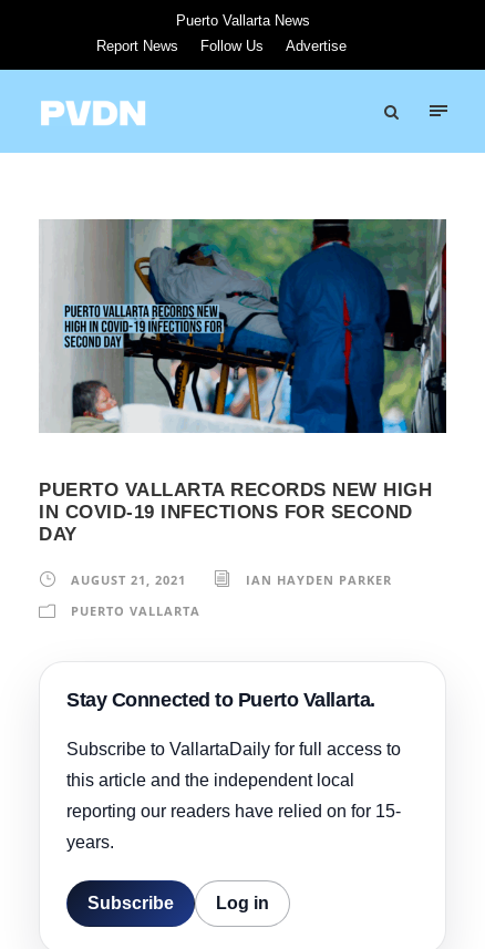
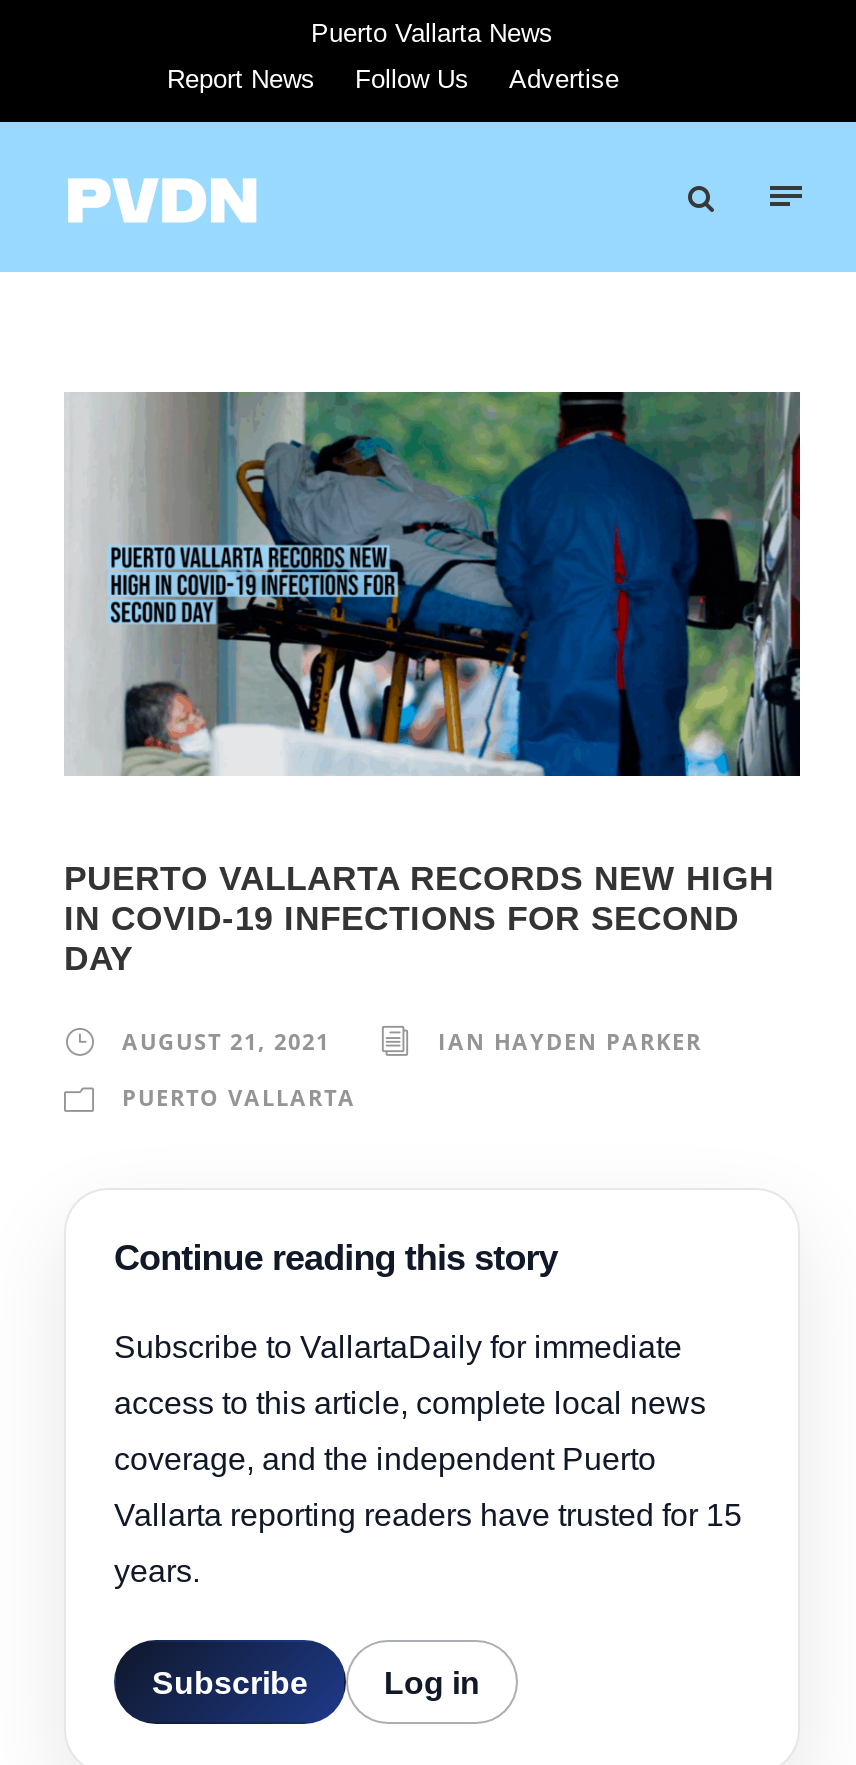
[66,688,401,820] Stay Connected to Puerto Vallarta. | Subscribe to VallartaDaily for full access to | this article and the independent local | reporting our readers have relied on for 15- -> [114,1239,742,1533] Continue reading this story | Subscribe to VallartaDaily for immediate | access to this article, complete local news | coverage, and the independent Puerto | Vallarta reporting readers have trusted for 15

